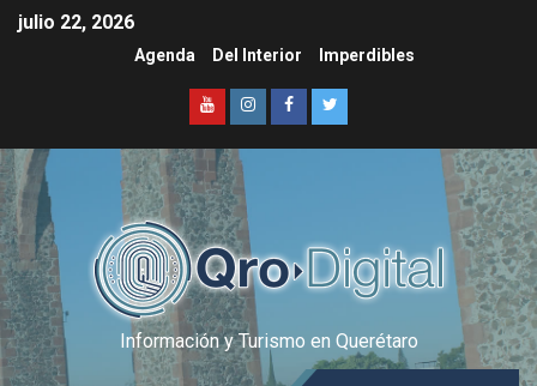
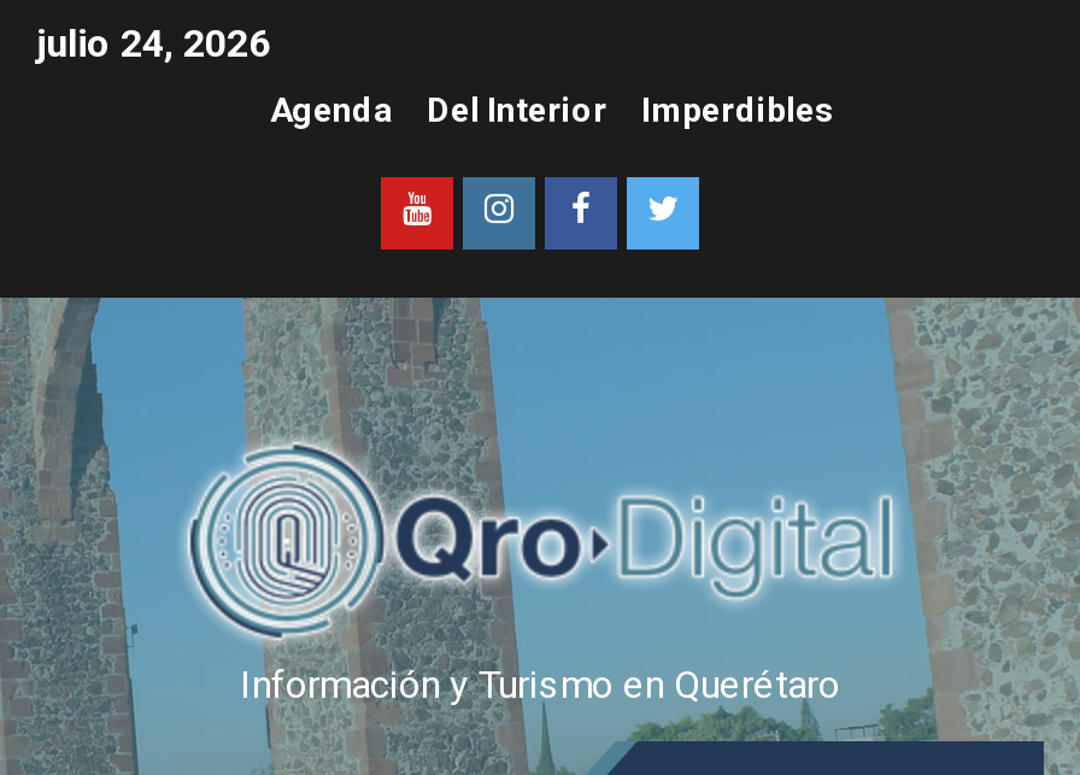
[18,11,134,34] julio 22, 2026 -> [36,21,270,67] julio 24, 2026

